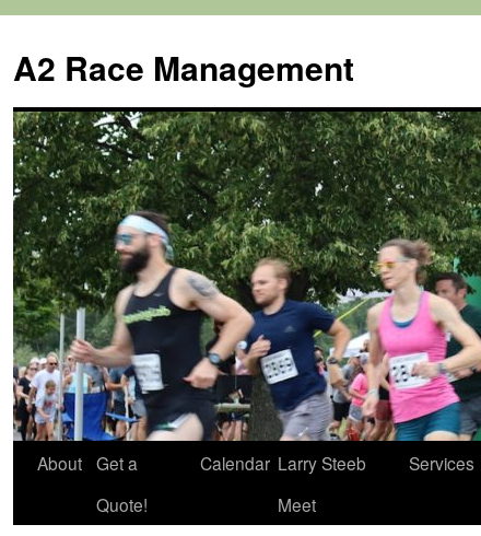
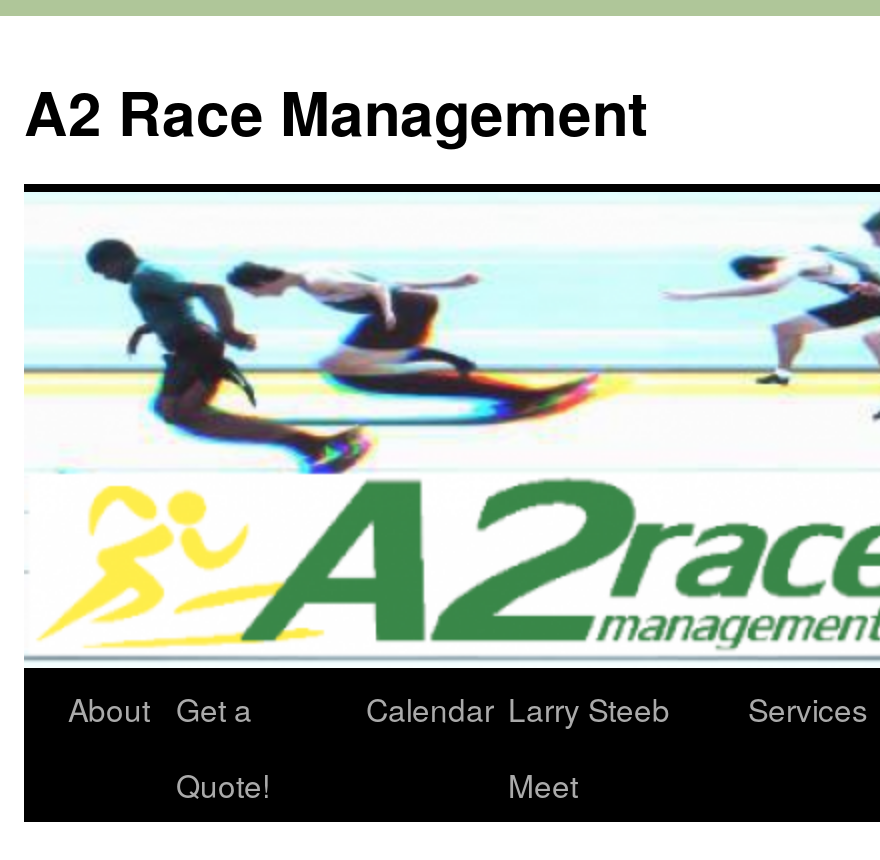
[12,110,478,442] [image] -> [24,190,874,670] [image]

